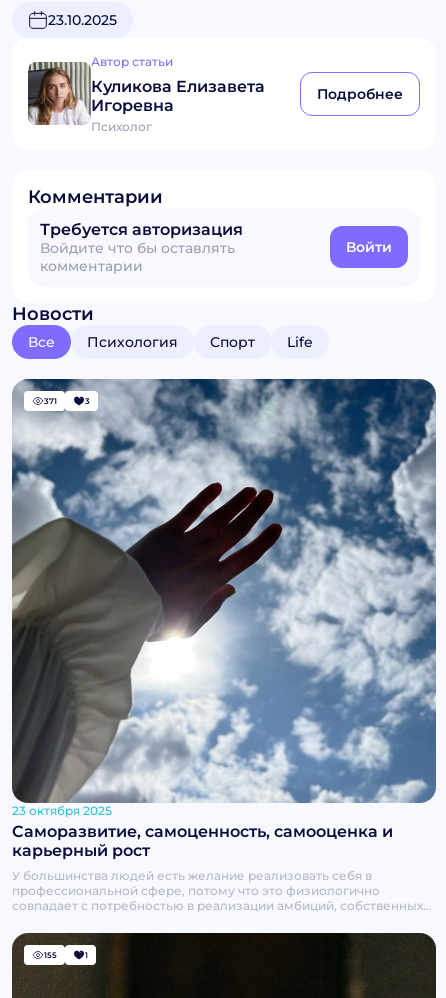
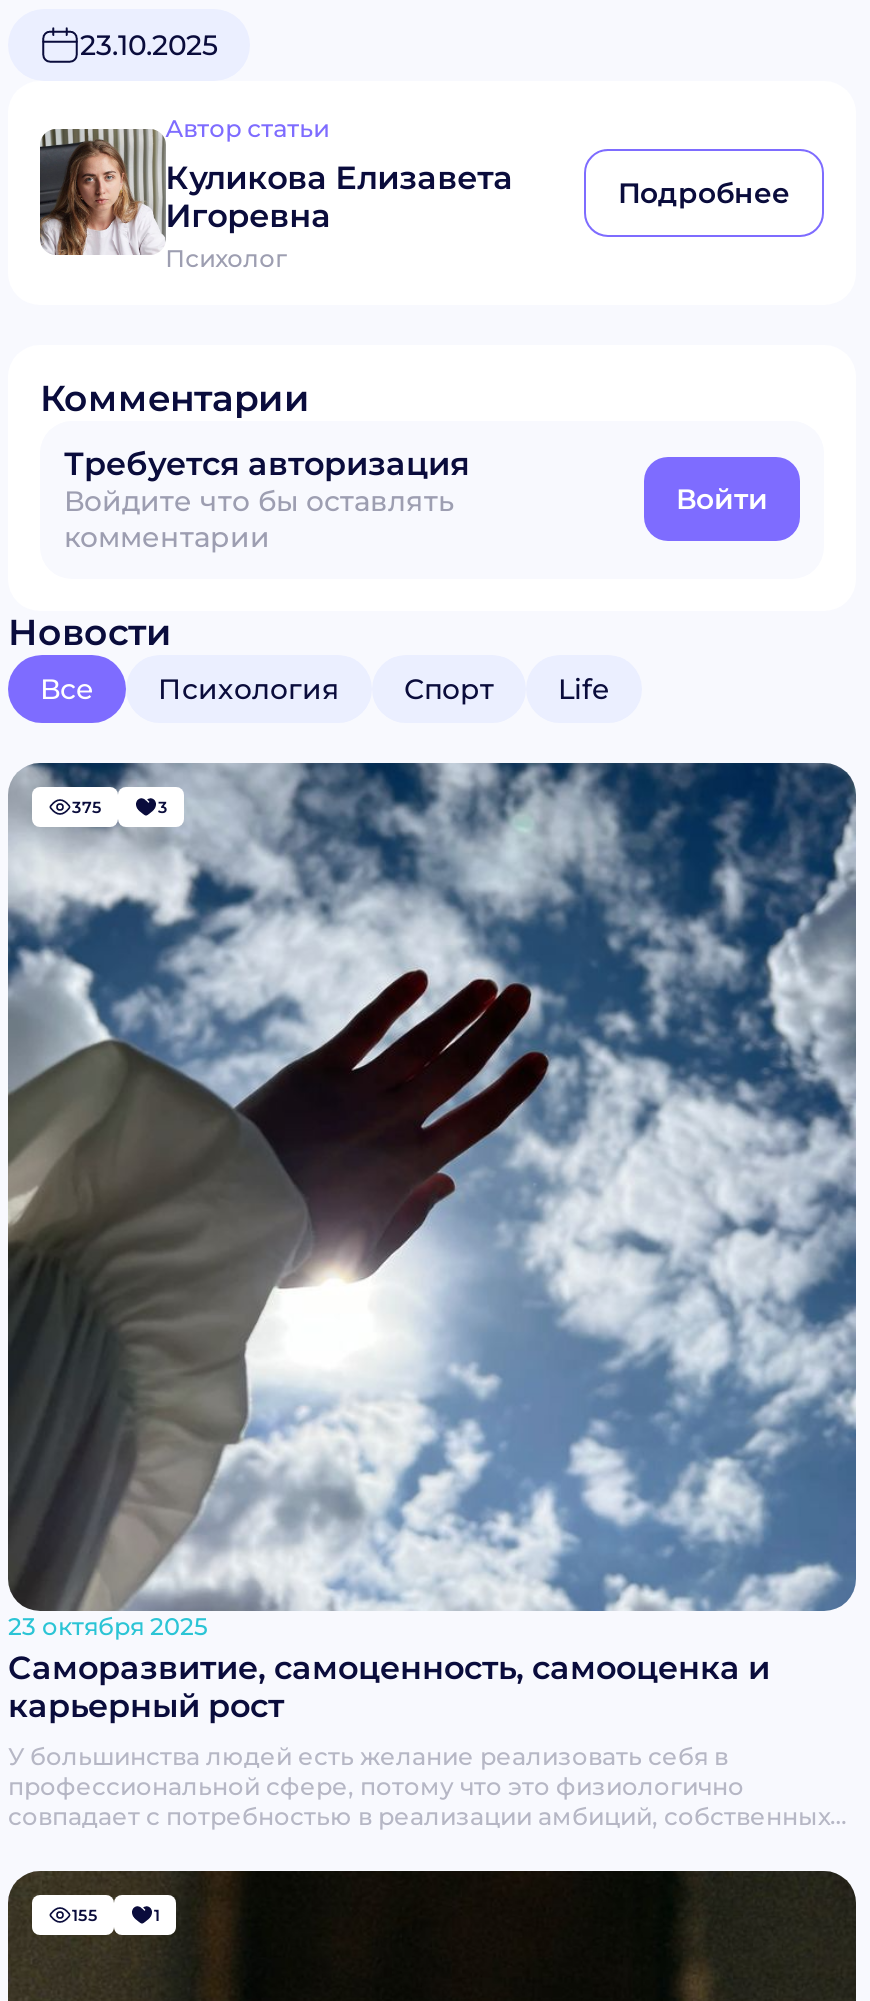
[44,396,57,406] 371 -> [72,796,102,816] 375

